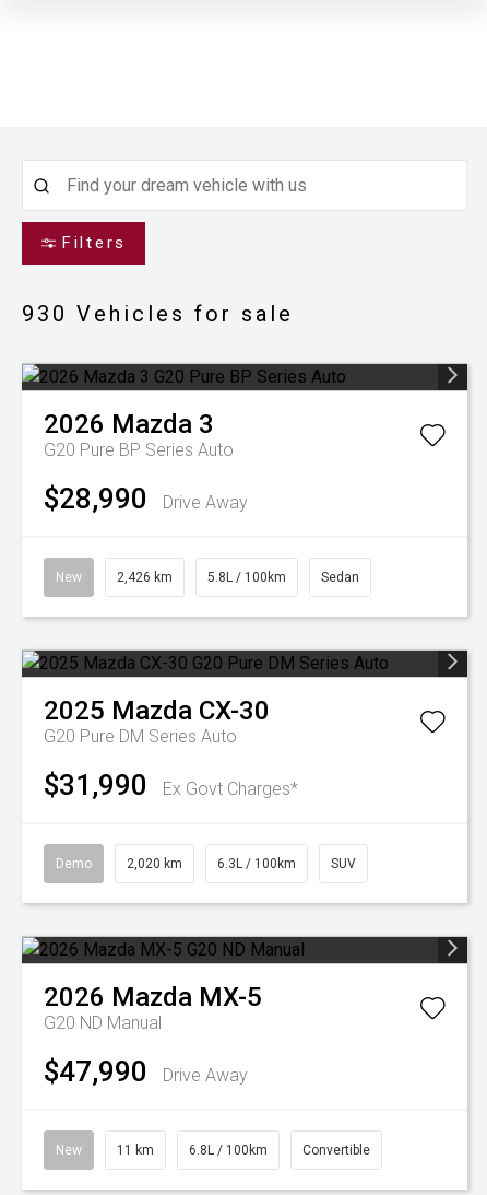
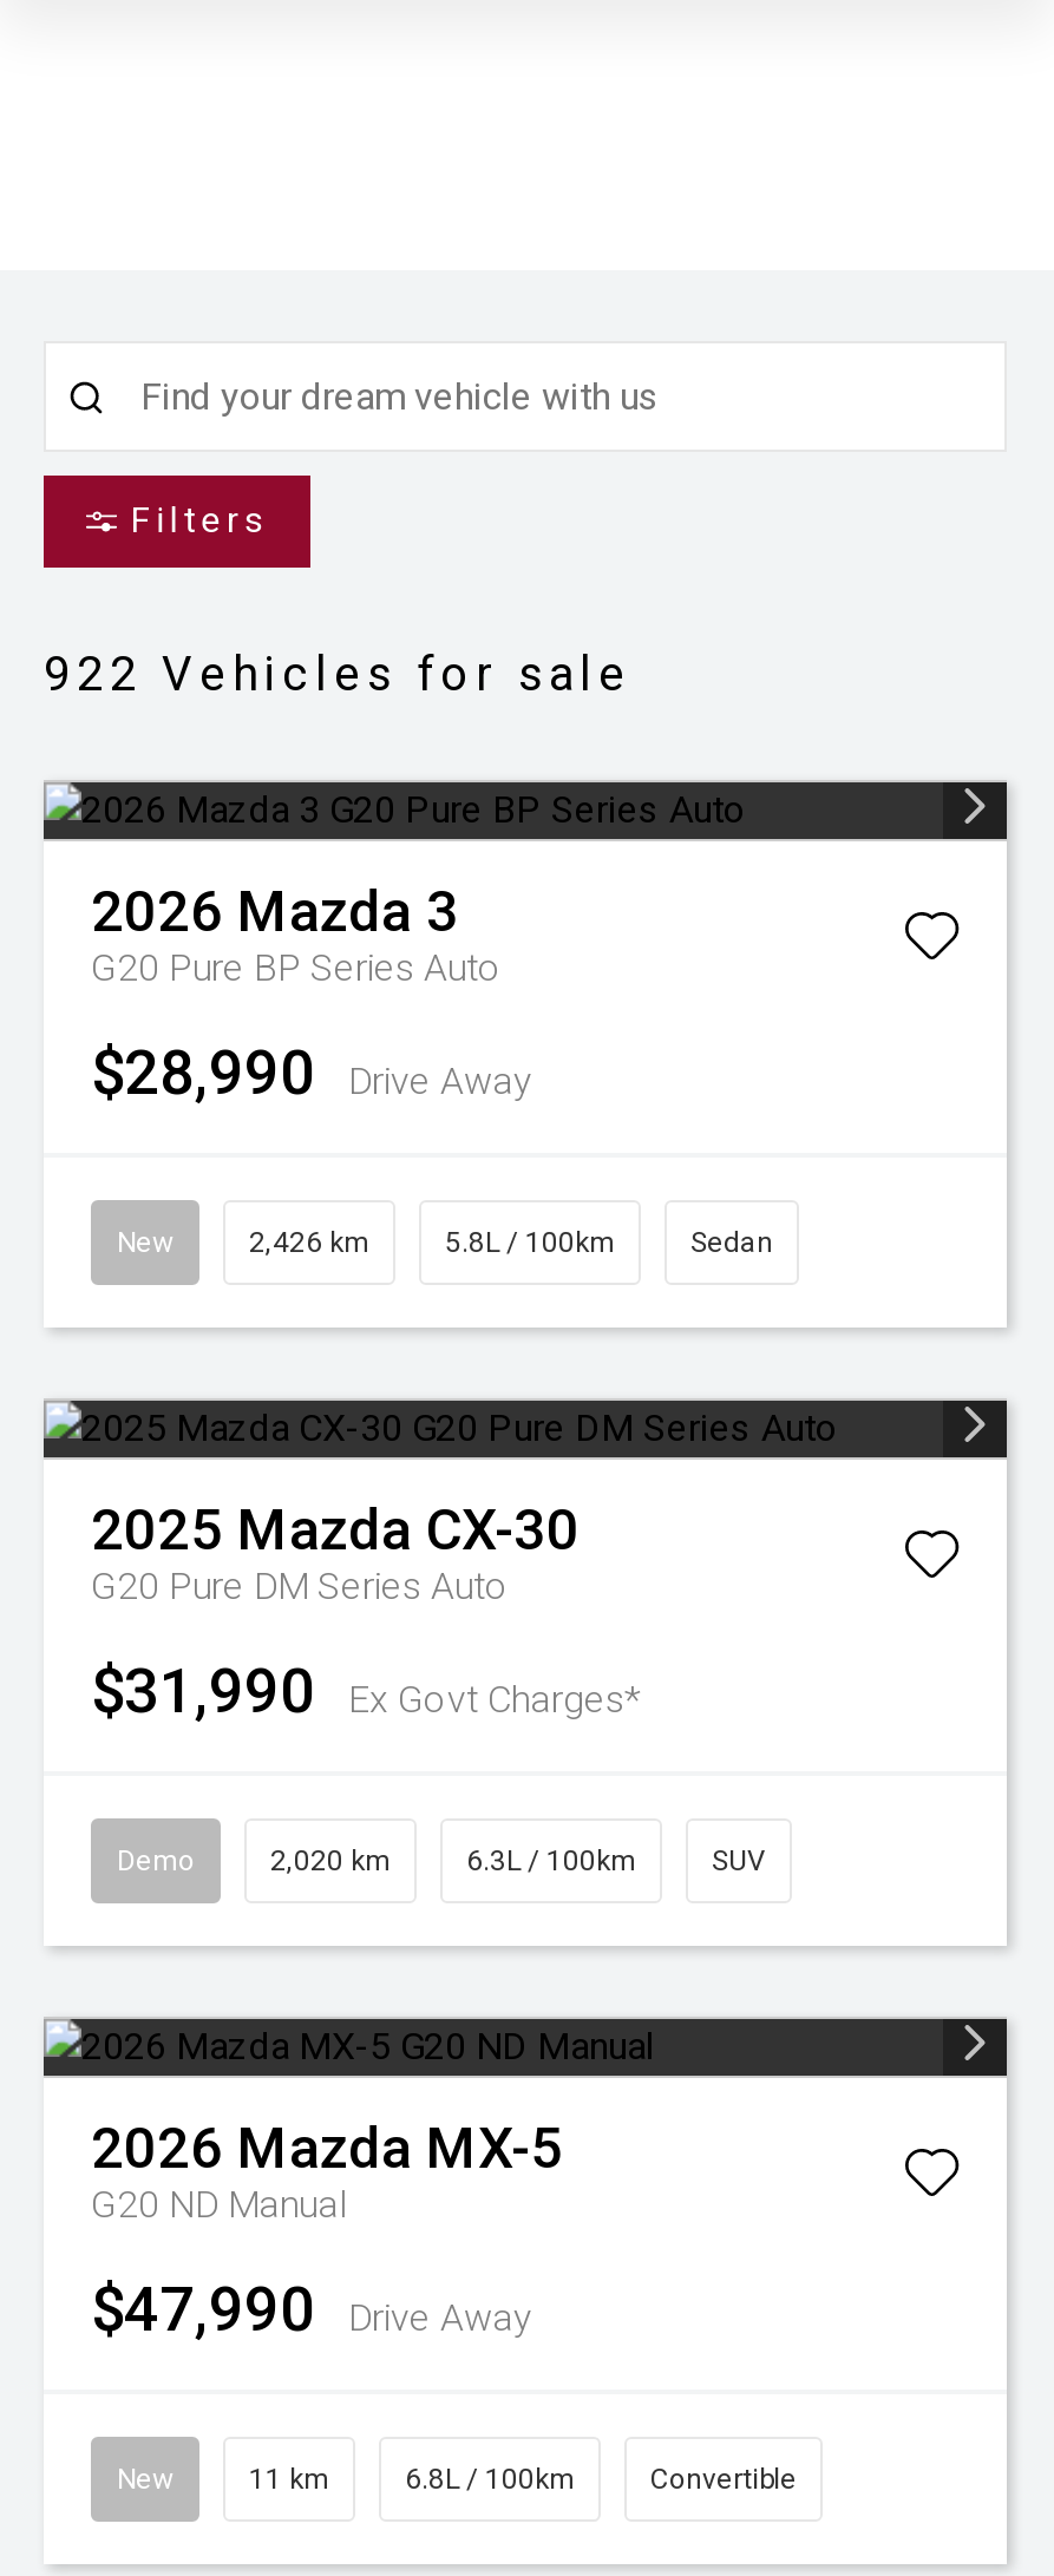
[22,301,294,327] 930 Vehicles for sale -> [44,645,631,702] 922 Vehicles for sale

